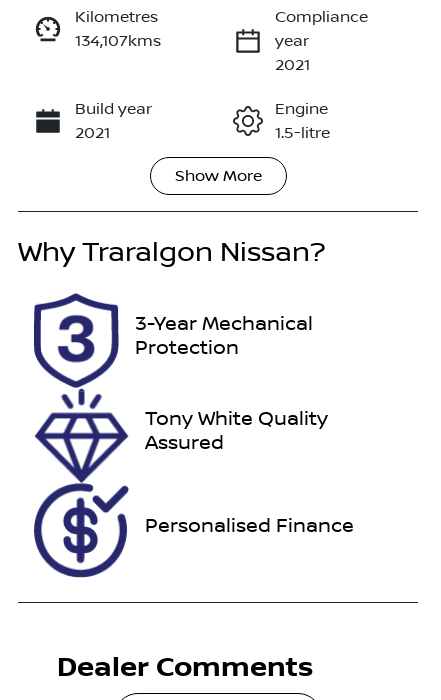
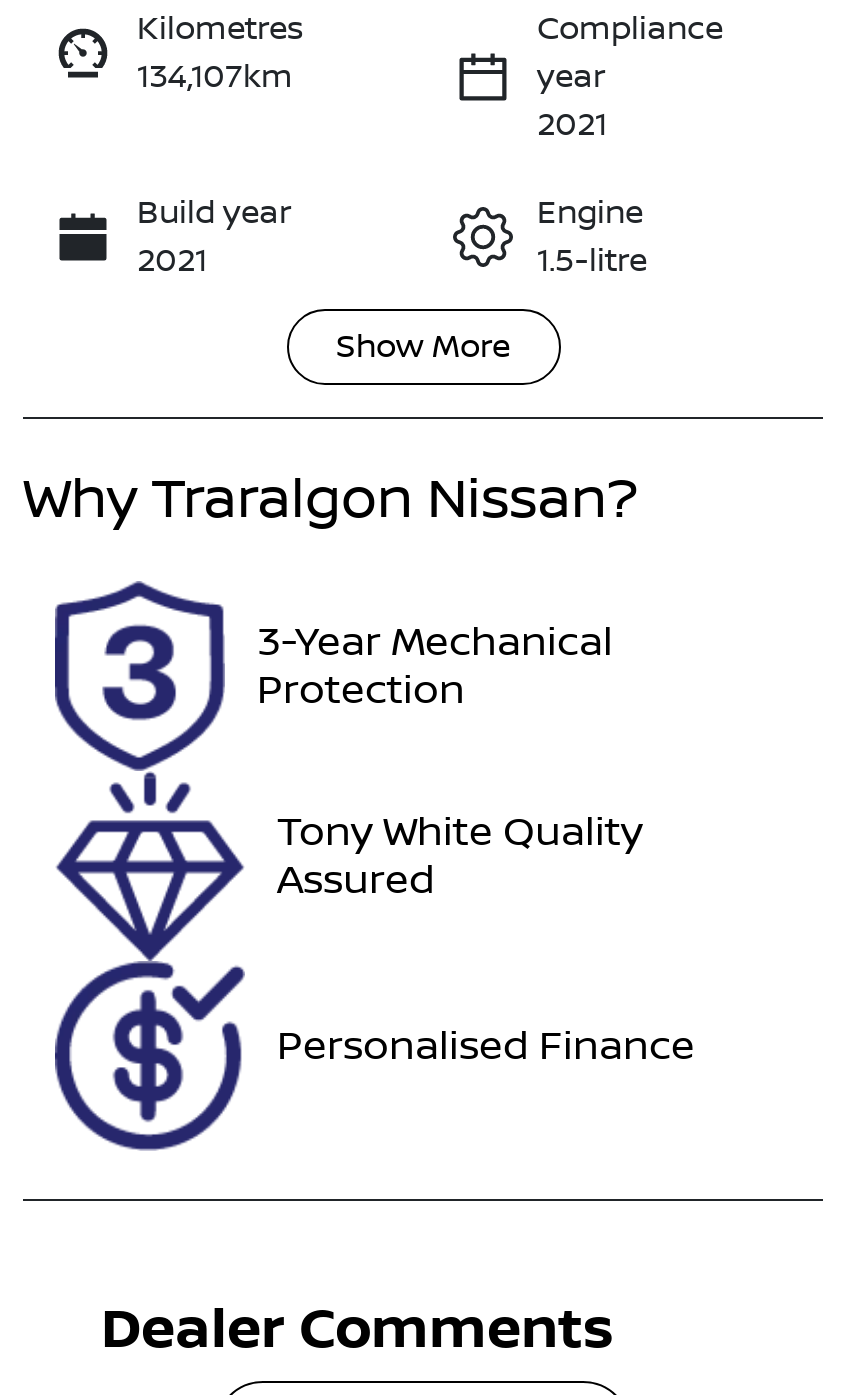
[75,32,161,50] 134,107kms -> [137,59,293,95] 134,107km

